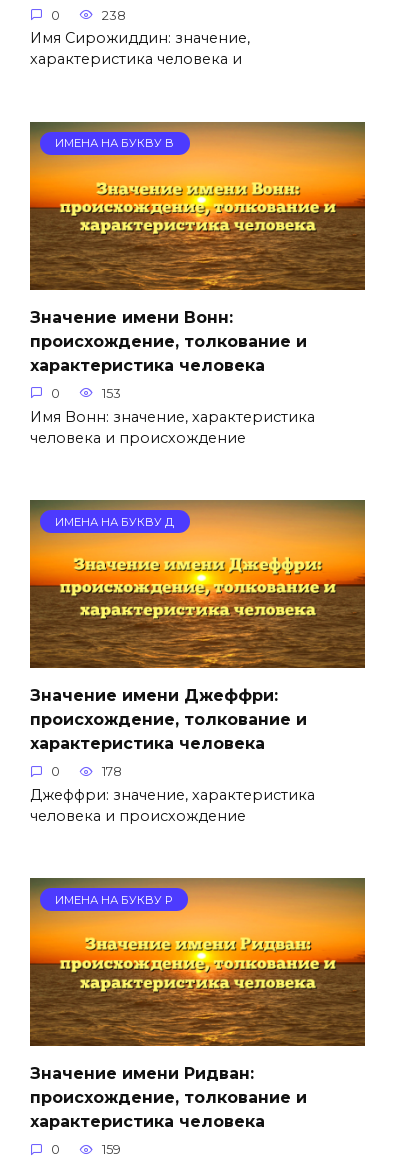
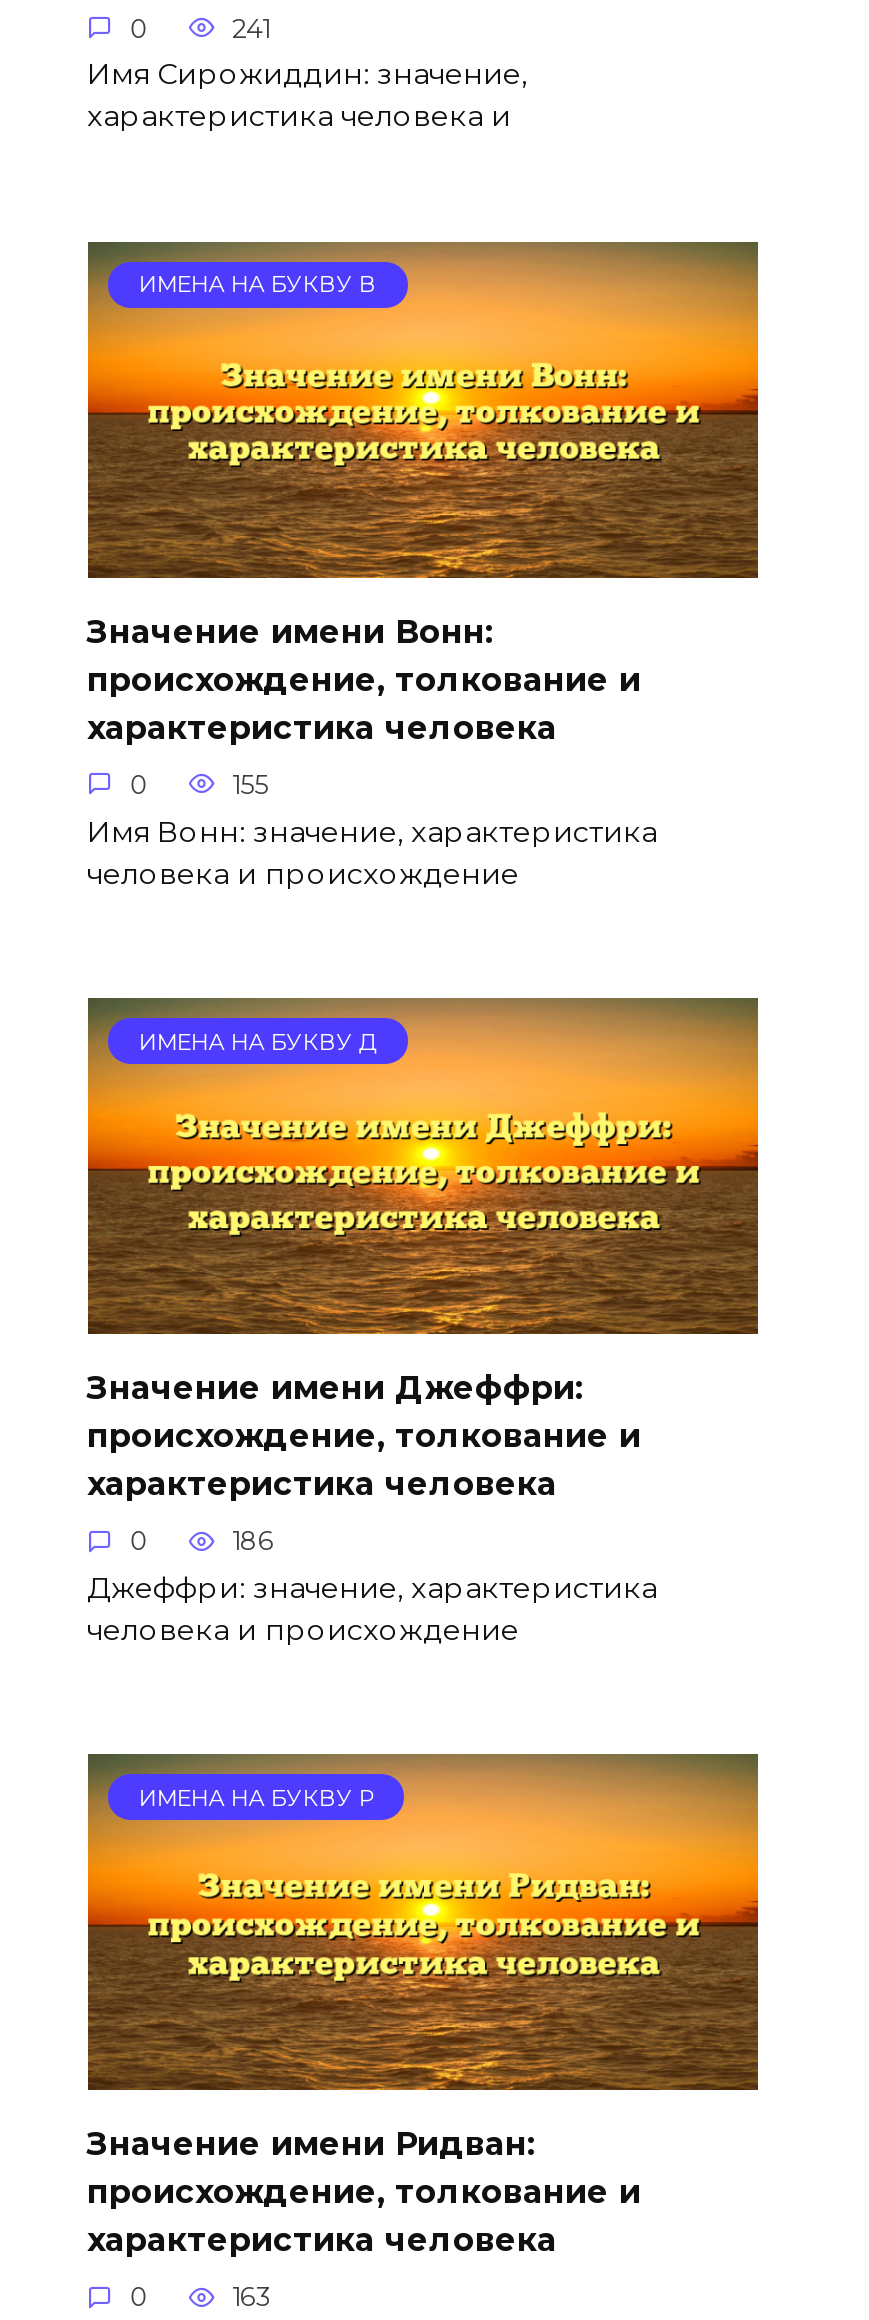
[102,8,126,23] 238 -> [232,13,270,43] 241
[102,386,121,401] 153 -> [232,770,268,800] 155
[102,764,122,779] 178 -> [232,1526,274,1556] 186
[102,1142,121,1157] 159 -> [232,2283,272,2313] 163

